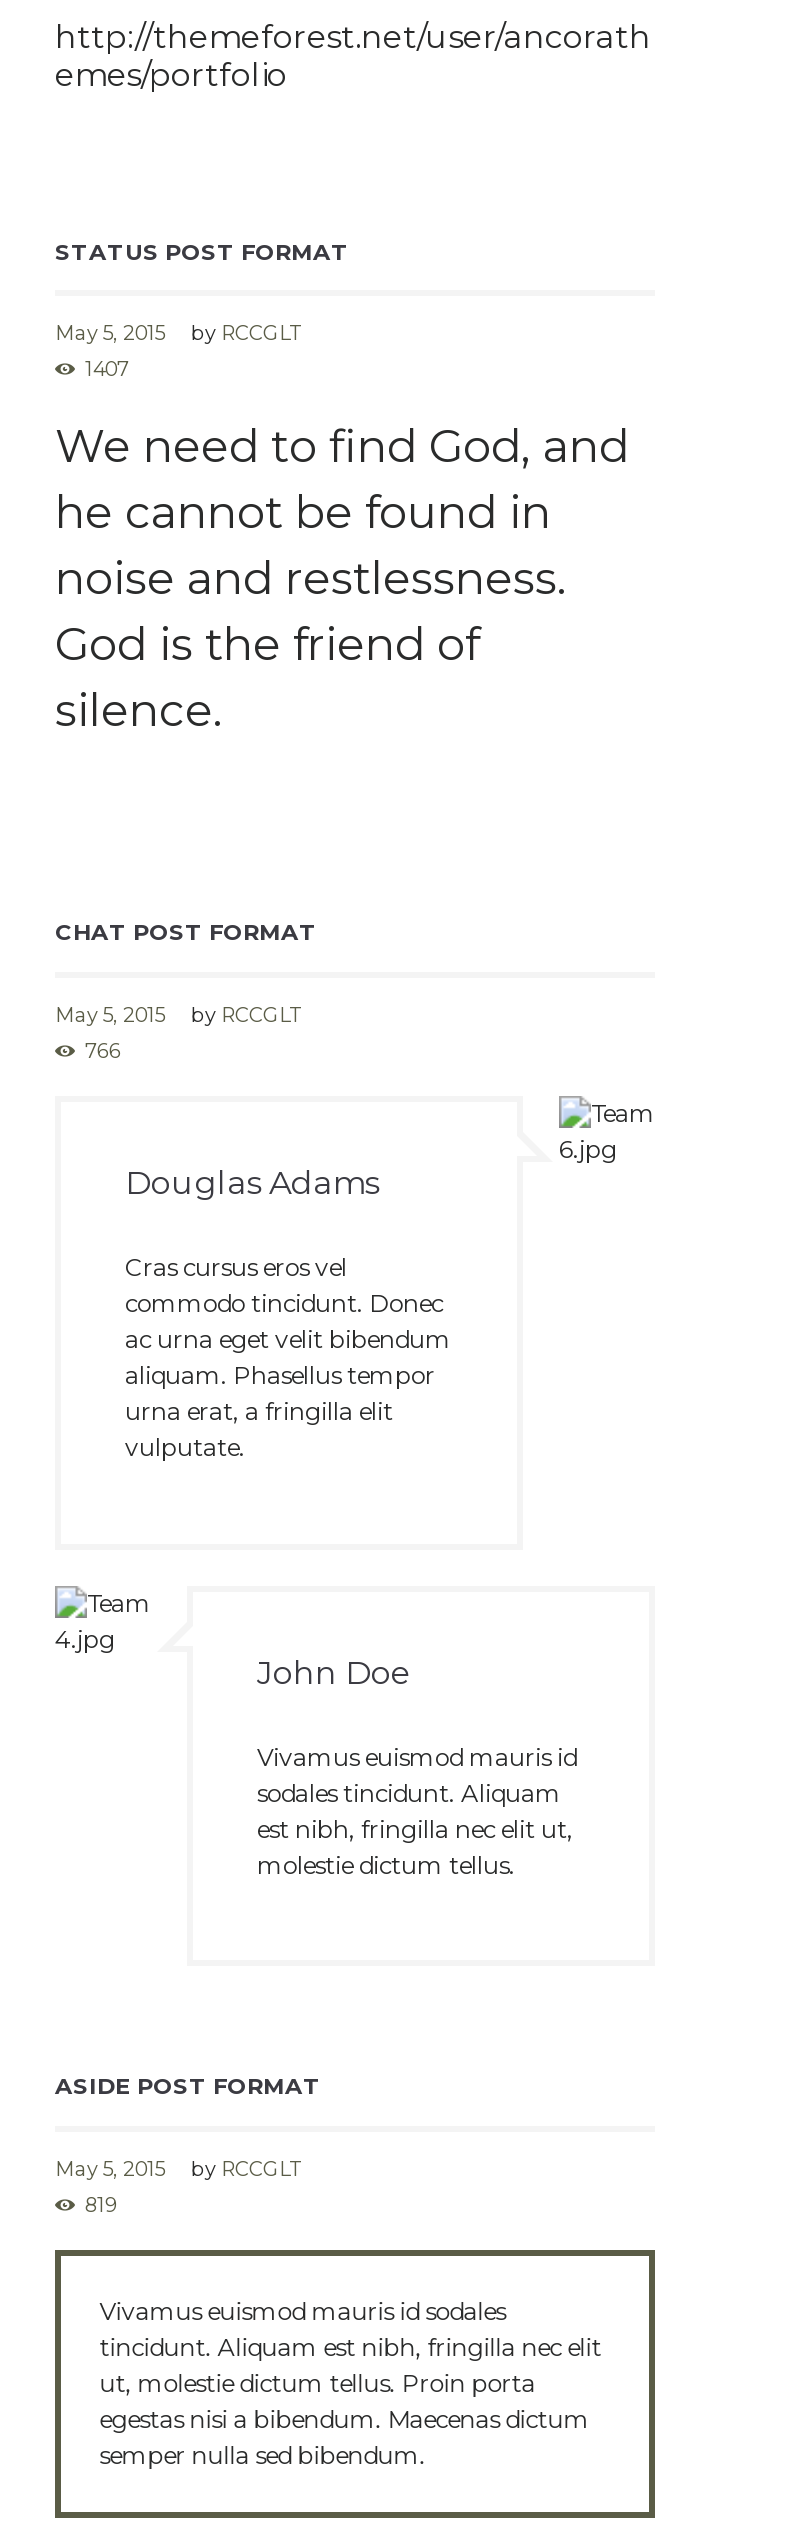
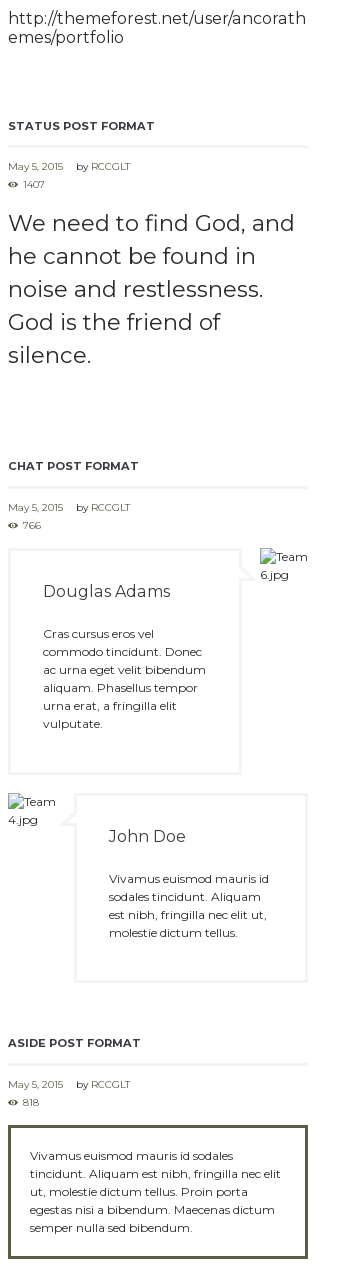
[85,2192,117,2218] 819 -> [23,1096,39,1109] 818

